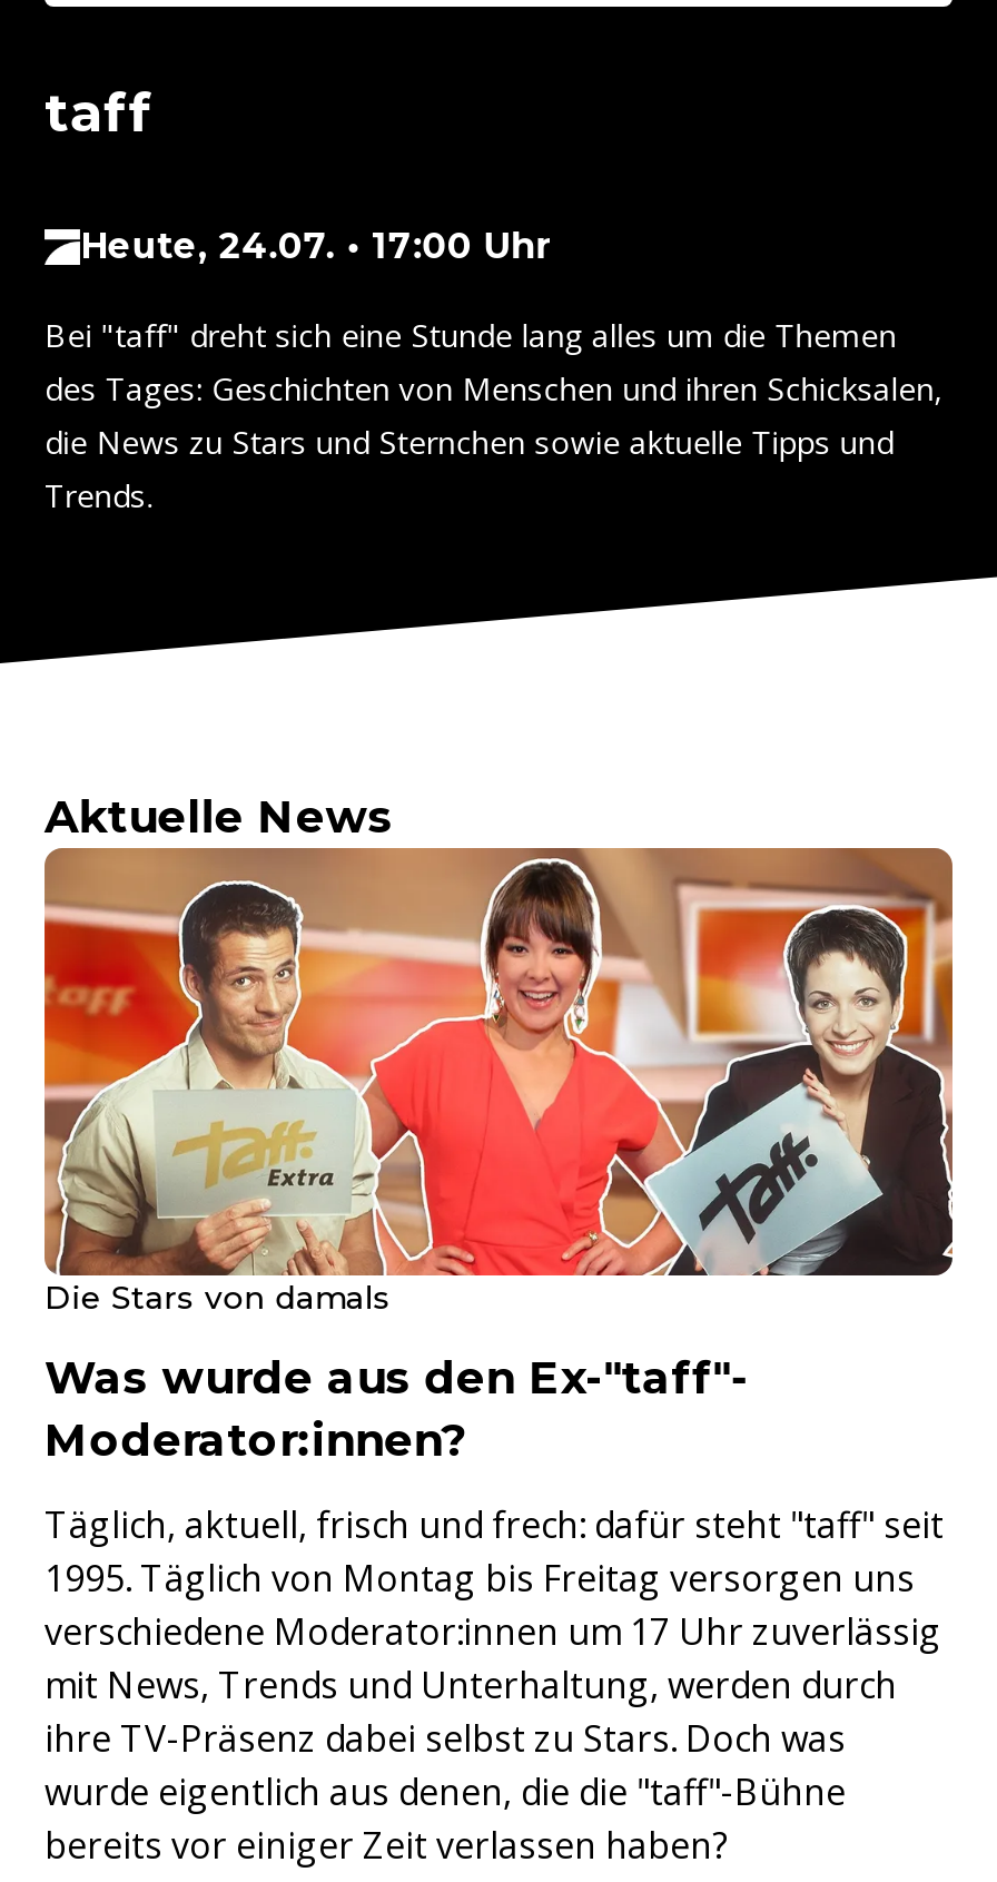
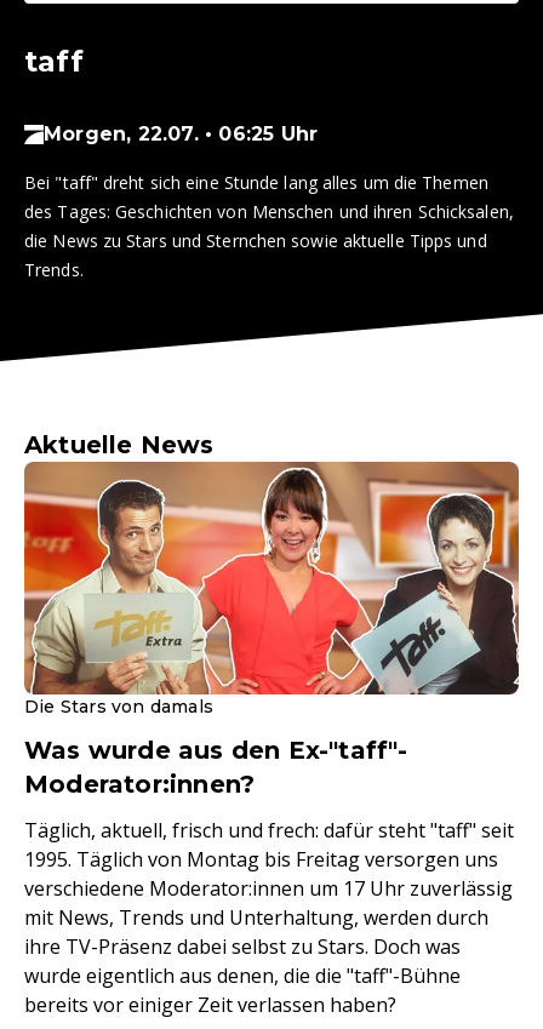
[80,225,552,267] Heute, 24.07. • 17:00 Uhr -> [44,122,318,145] Morgen, 22.07. • 06:25 Uhr

